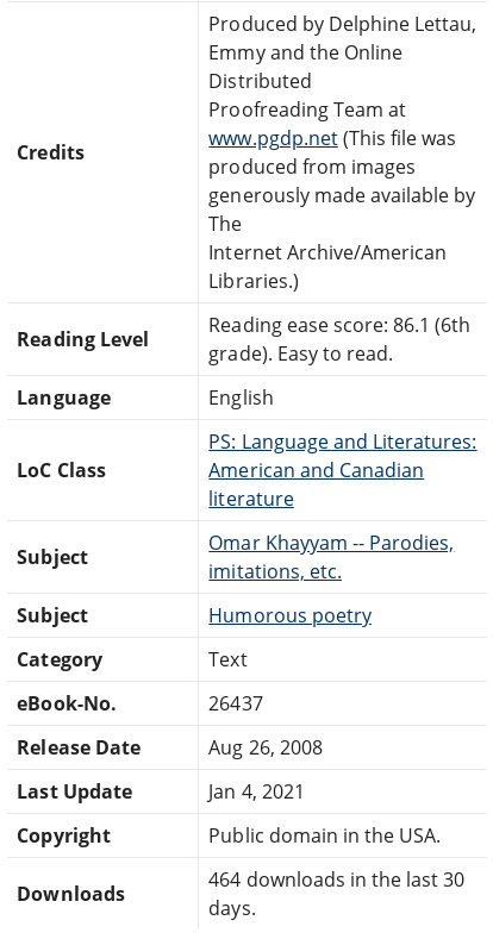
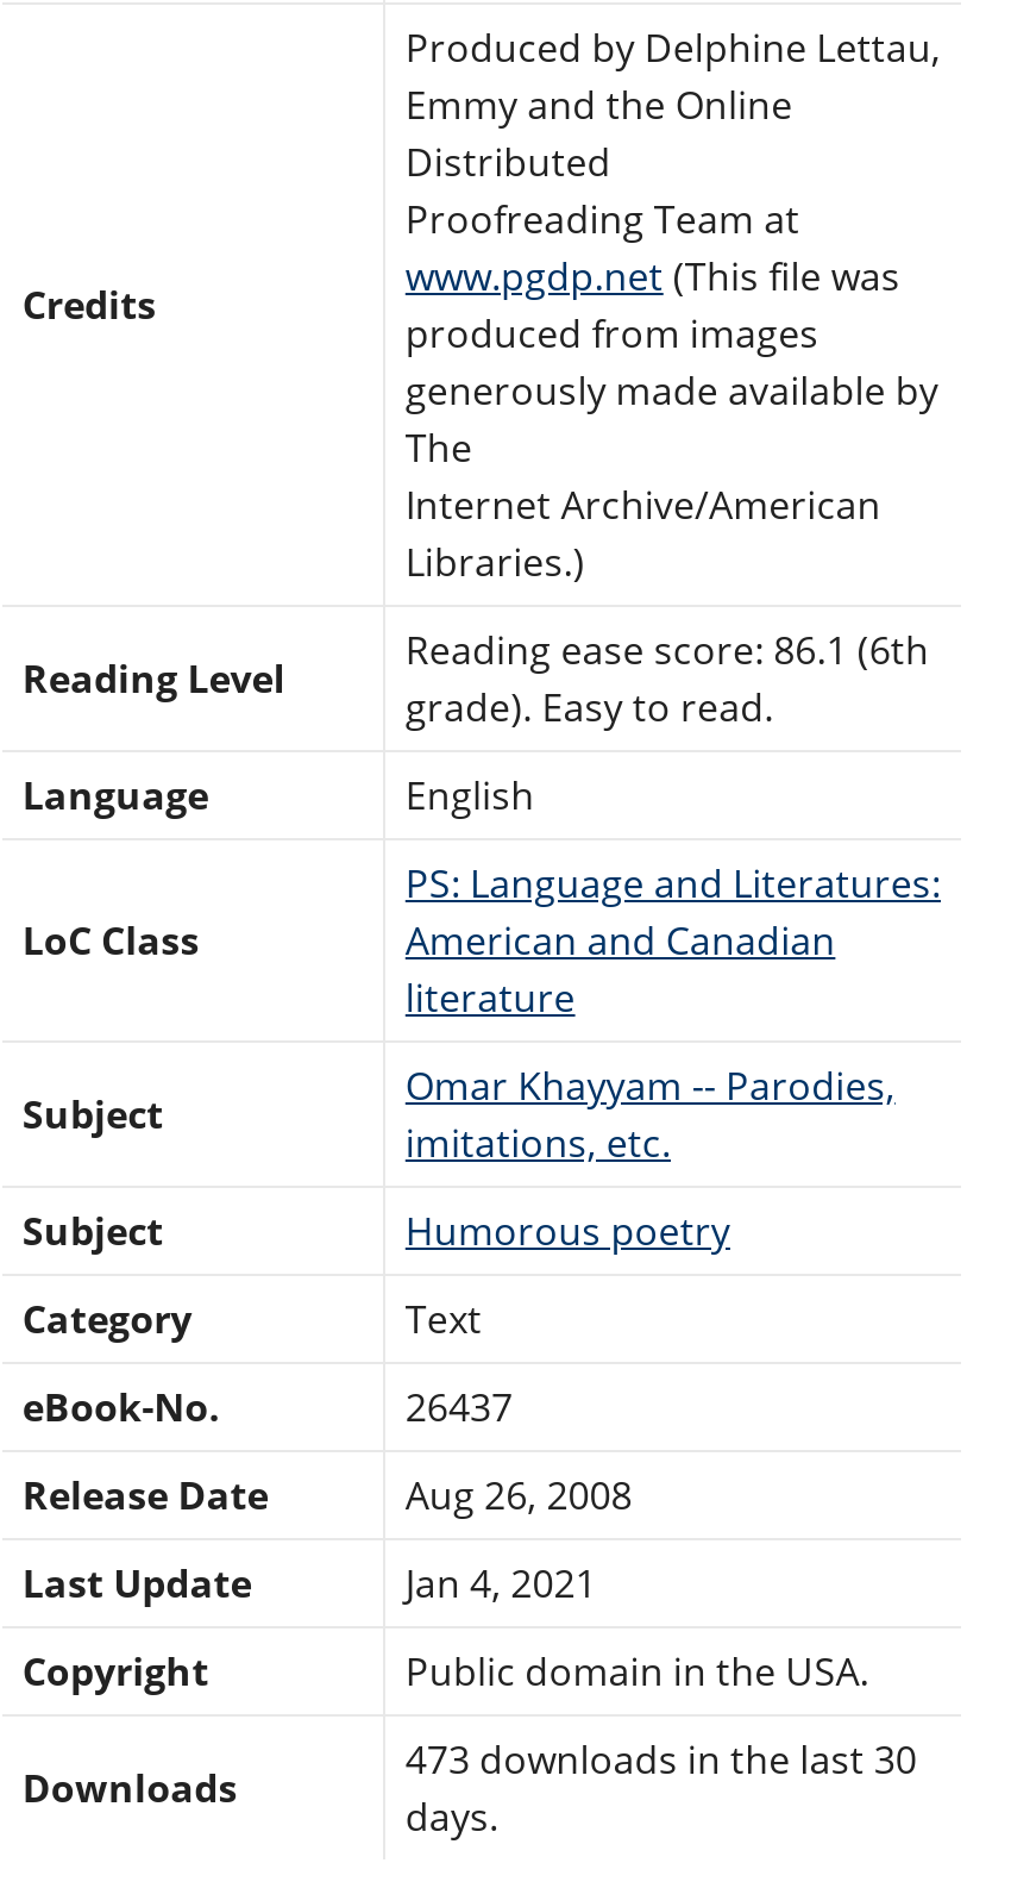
[209,866,465,892] 464 downloads in the last 30 -> [405,1732,917,1785] 473 downloads in the last 30

